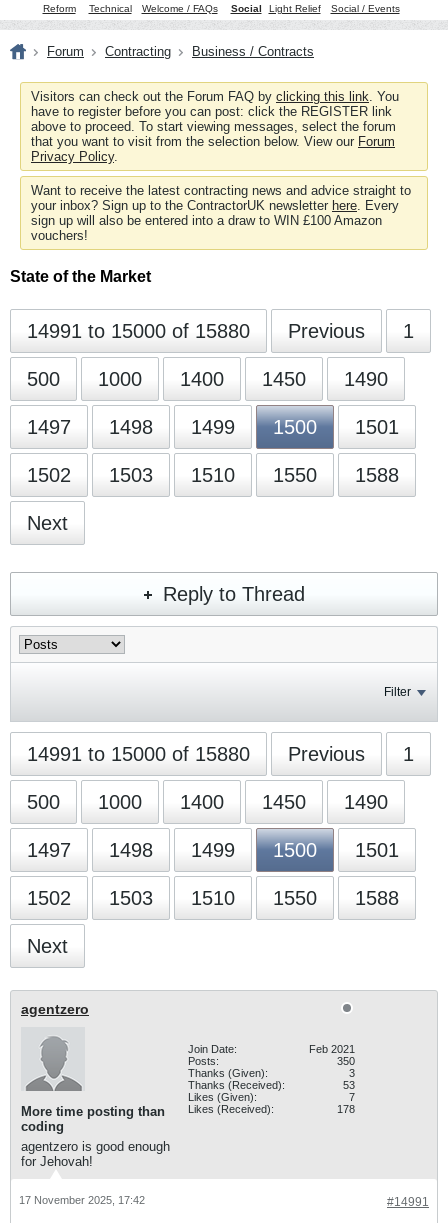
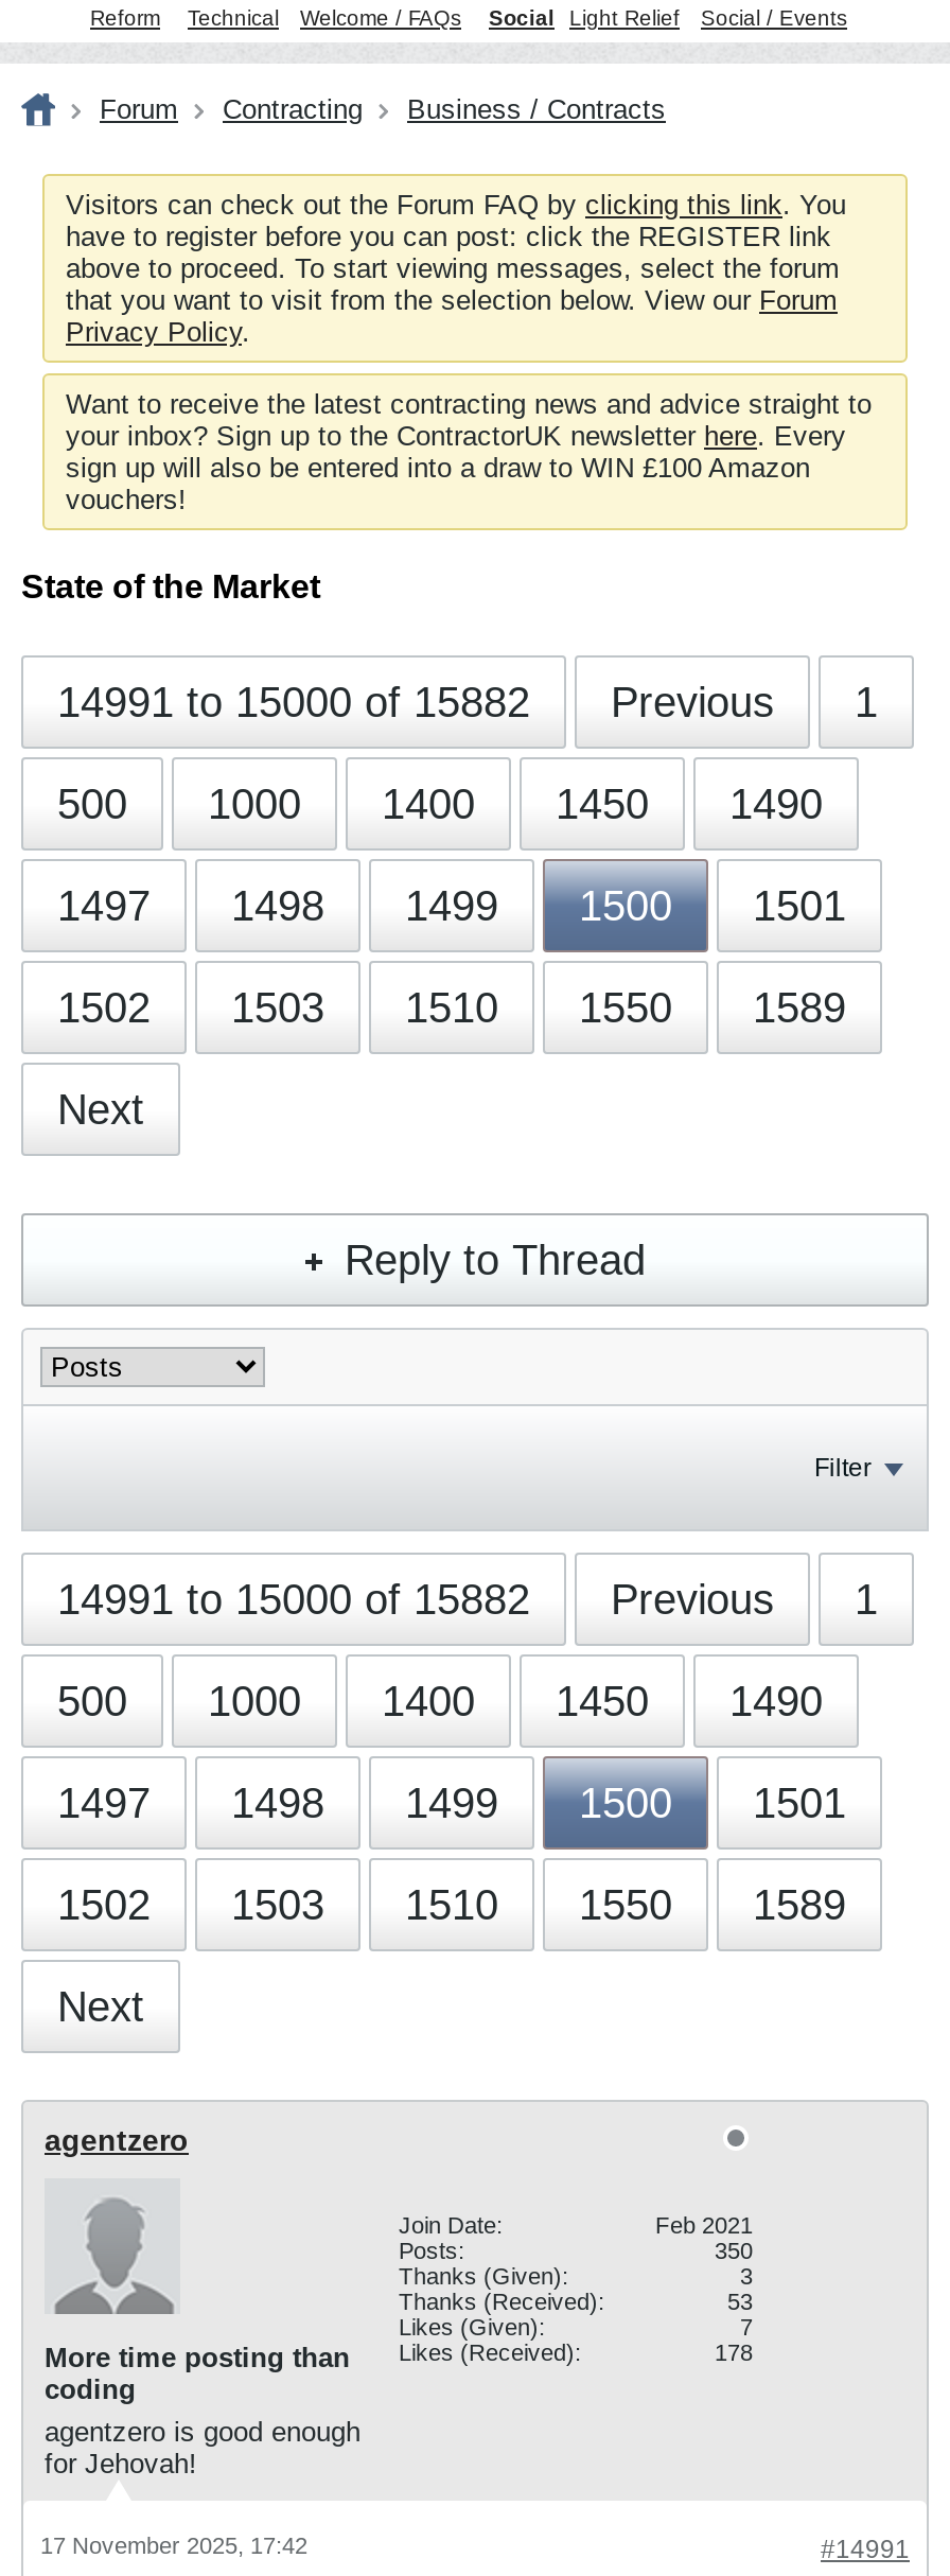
[27,320,414,342] 14991 to 15000 of 15880 Previous 1 -> [57,679,878,725] 14991 to 15000 of 15882 Previous 1
[27,464,399,486] 1502 1503 1510 1550 1588 -> [57,984,846,1031] 1502 1503 1510 1550 1589
[27,743,414,765] 14991 to 15000 of 15880 Previous 1 -> [57,1576,878,1623] 14991 to 15000 of 15882 Previous 1
[27,887,399,909] 1502 1503 1510 1550 1588 -> [57,1881,846,1928] 1502 1503 1510 1550 1589

